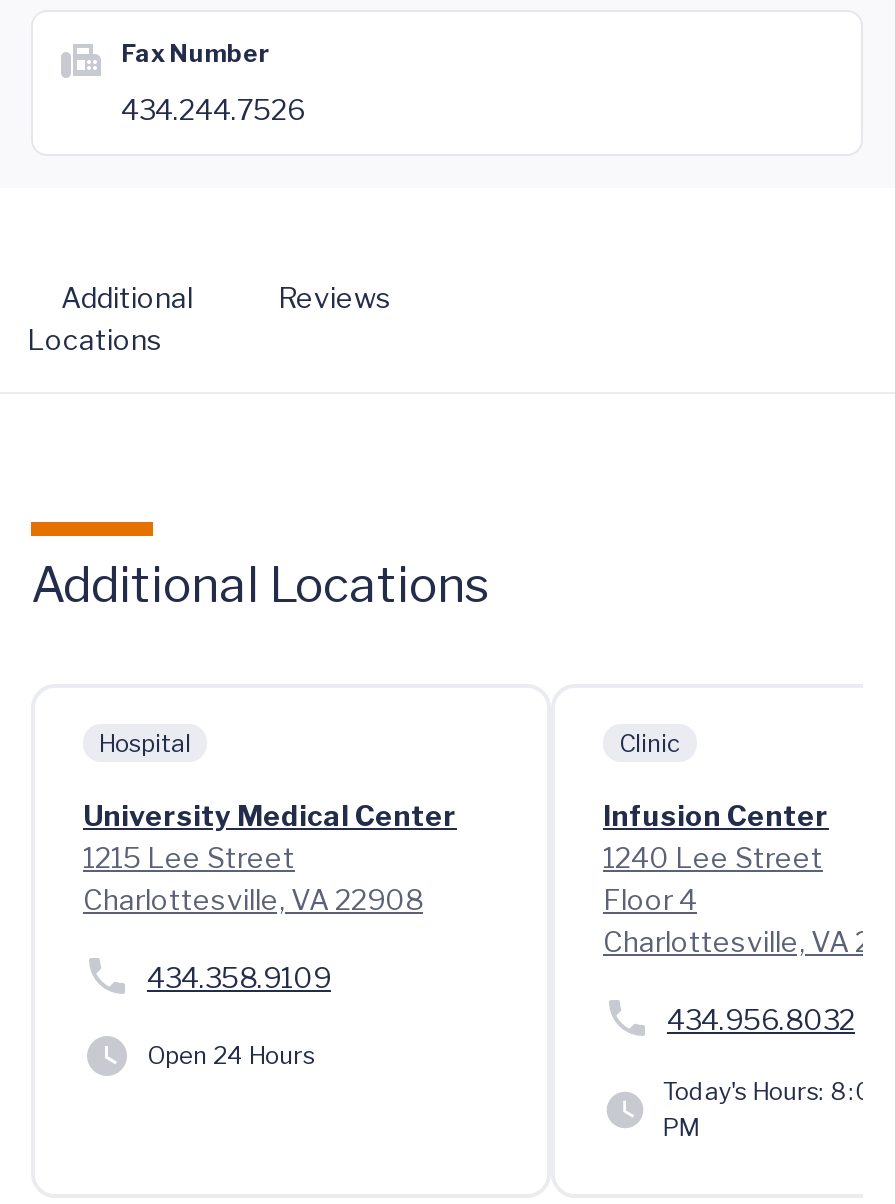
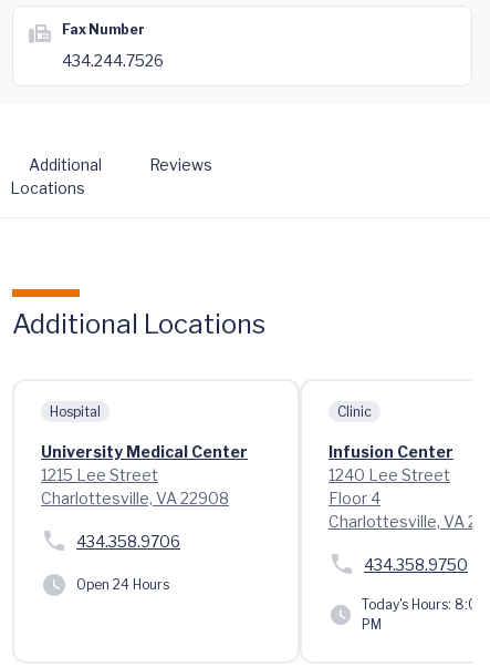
[147,959,331,993] 434.358.9109 -> [76,531,180,550] 434.358.9706
[667,1001,855,1035] 434.956.8032 -> [364,555,468,573] 434.358.9750

